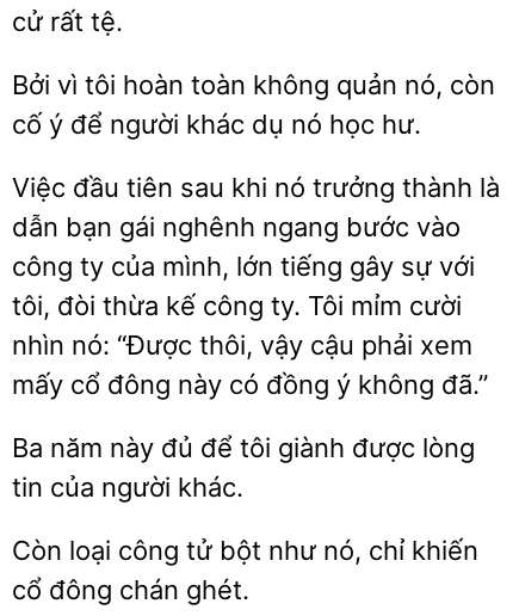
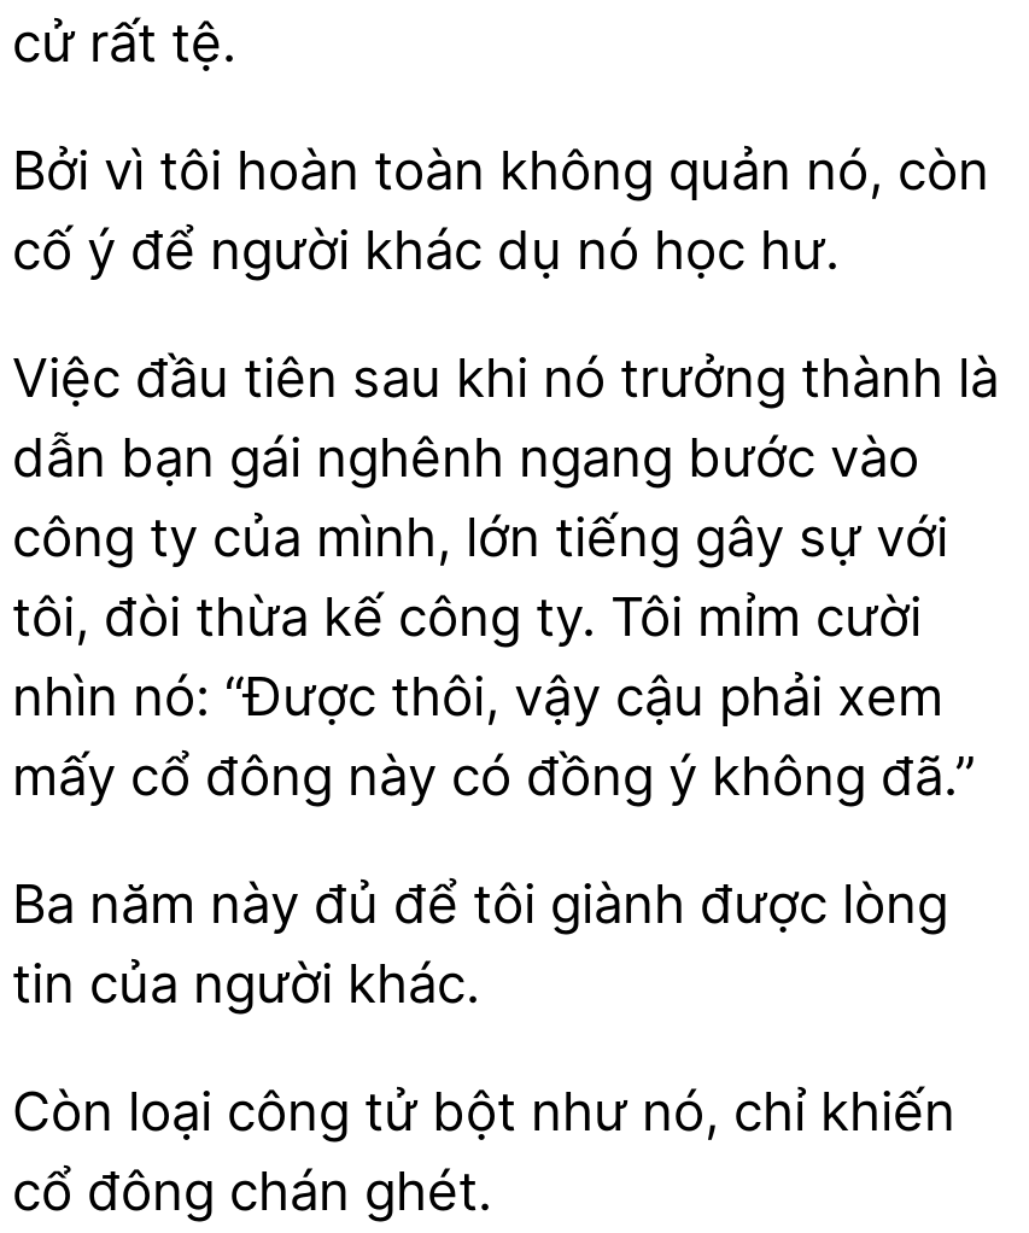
[12,69,495,140] quản | còn | cố ý để người khác | nó học hư. -> [12,139,989,281] quản nó, còn | cố ý để người khác dụ | hư.
[12,172,500,203] Việc đầu tiên sau khi nó trưởng thành là -> [12,346,999,409] Việc | tiên sau khi nó trưởng thành là
[12,251,475,361] công ty của mình, lớn tiếng | sự với | đòi thừa kế công ty. Tôi mỉm cười | nhìn nó: “Được | vậy cậu phải xem -> [12,506,948,727] công ty của mình, lớn tiếng gây sự với | tôi, đòi thừa kế | ty. Tôi mỉm cười | nhìn nó: | thôi, vậy cậu phải xem
[12,432,475,503] Ba năm này đủ để | giành được lòng | tin | người -> [12,872,948,1015] Ba | này đủ để tôi | lòng | tin của người khác.
[12,535,412,566] Còn | công tử bột | nó, chỉ -> [12,1080,955,1143] Còn loại công tử | chỉ khiến

